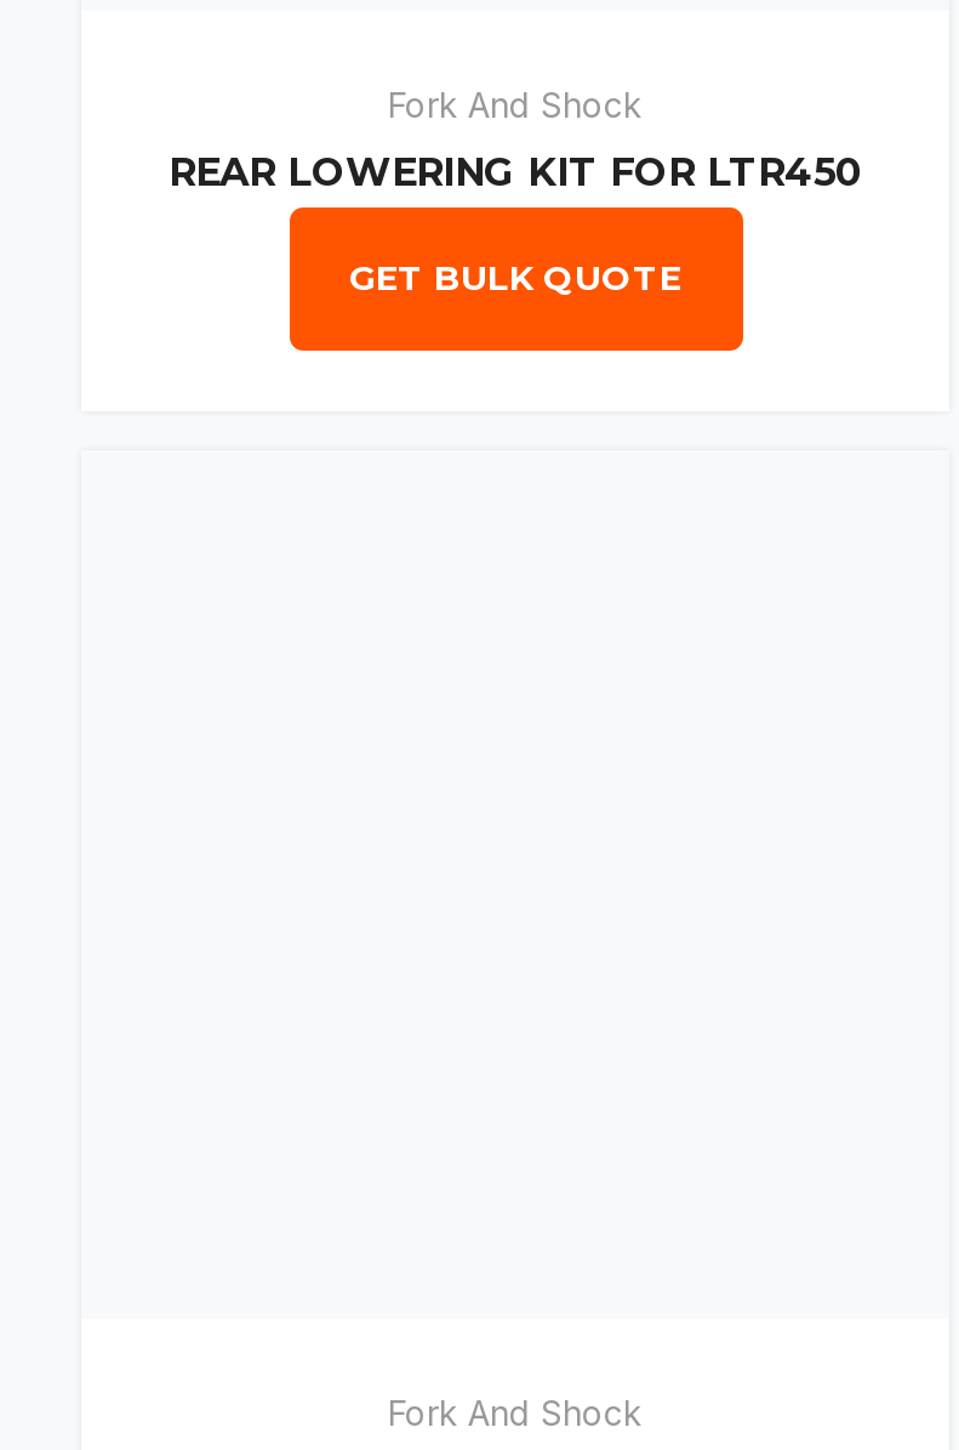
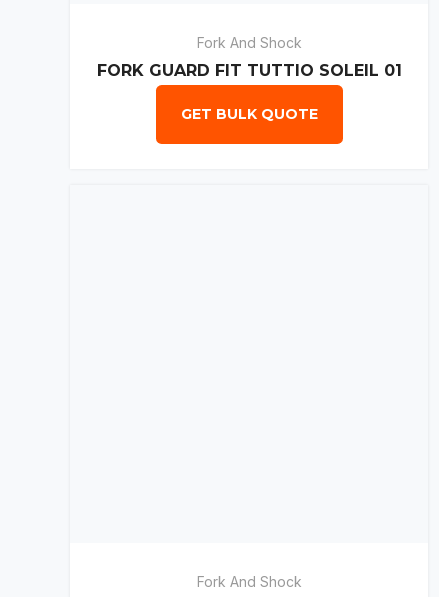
[169,149,862,195] REAR LOWERING KIT FOR LTR450 -> [96,61,401,80] FORK GUARD FIT TUTTIO SOLEIL 01

